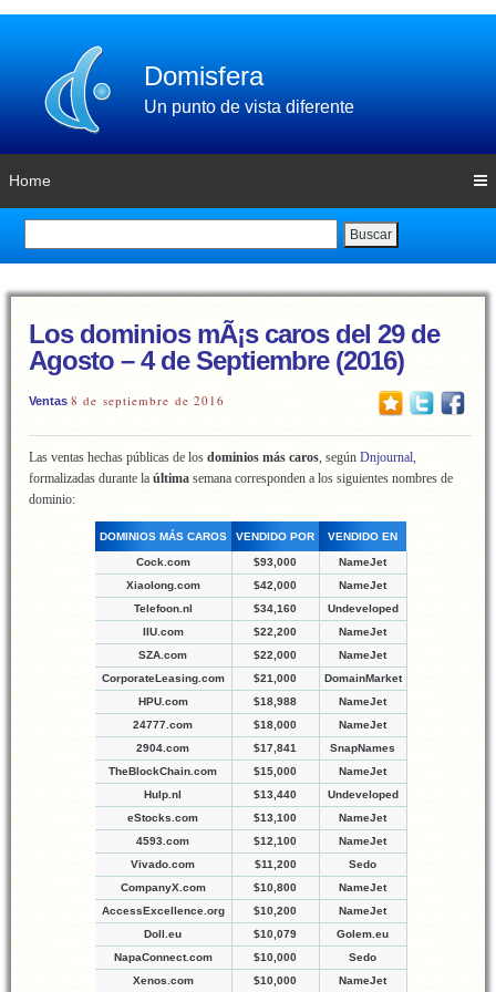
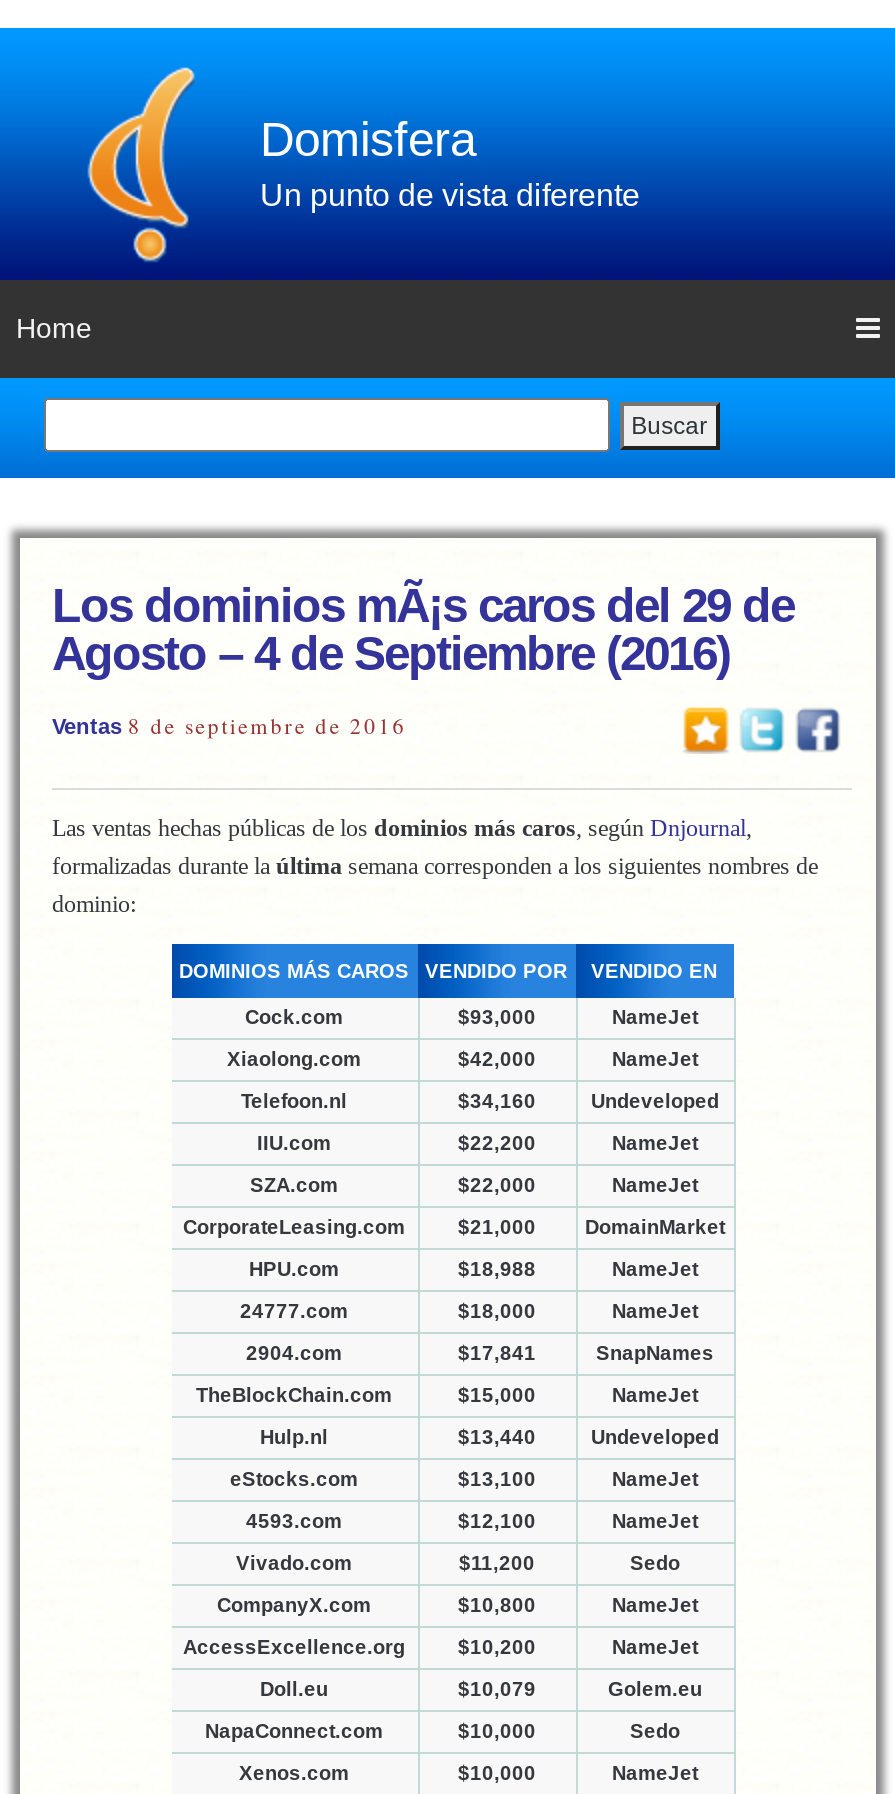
[44,37,112,143] [image] -> [82,66,200,262] [image]

